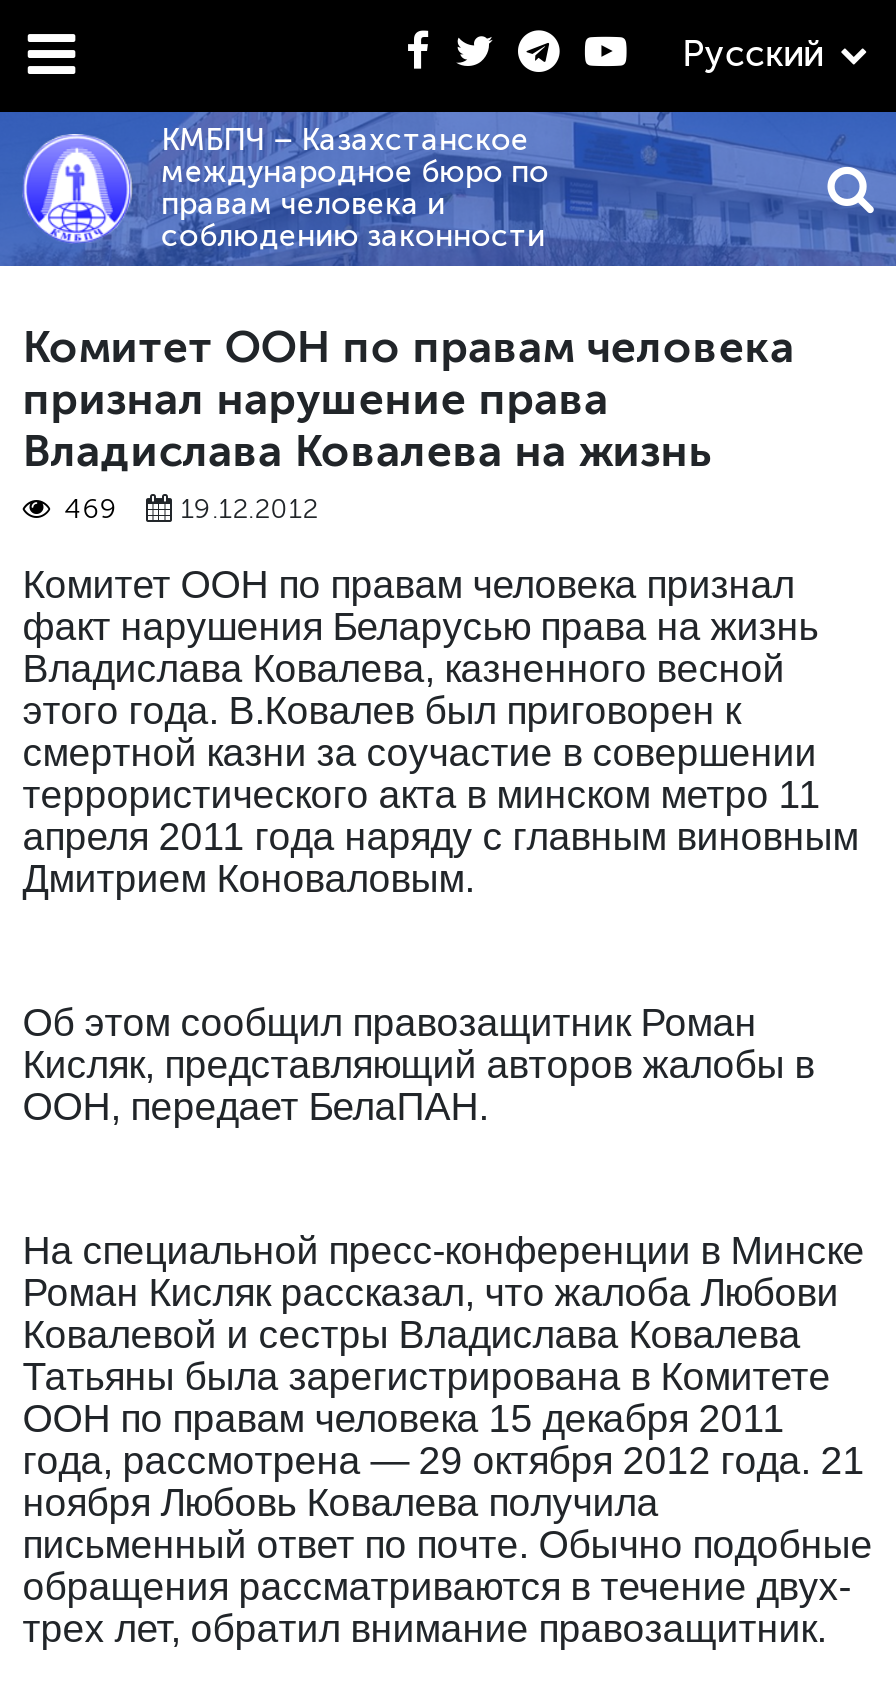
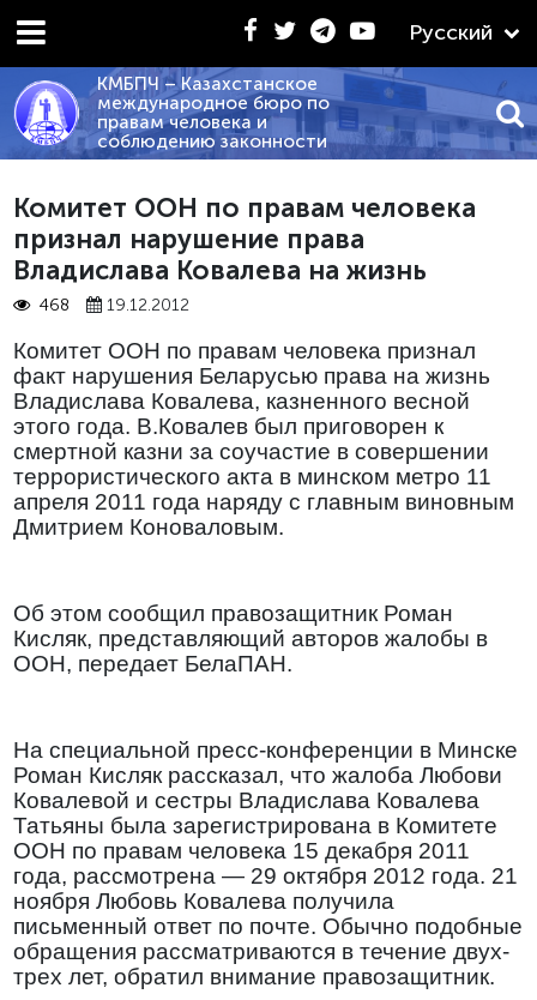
[64,492,318,526] 469 19.12.2012 -> [38,295,190,316] 468 19.12.2012

